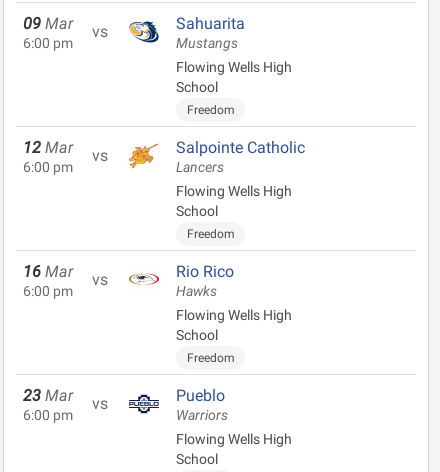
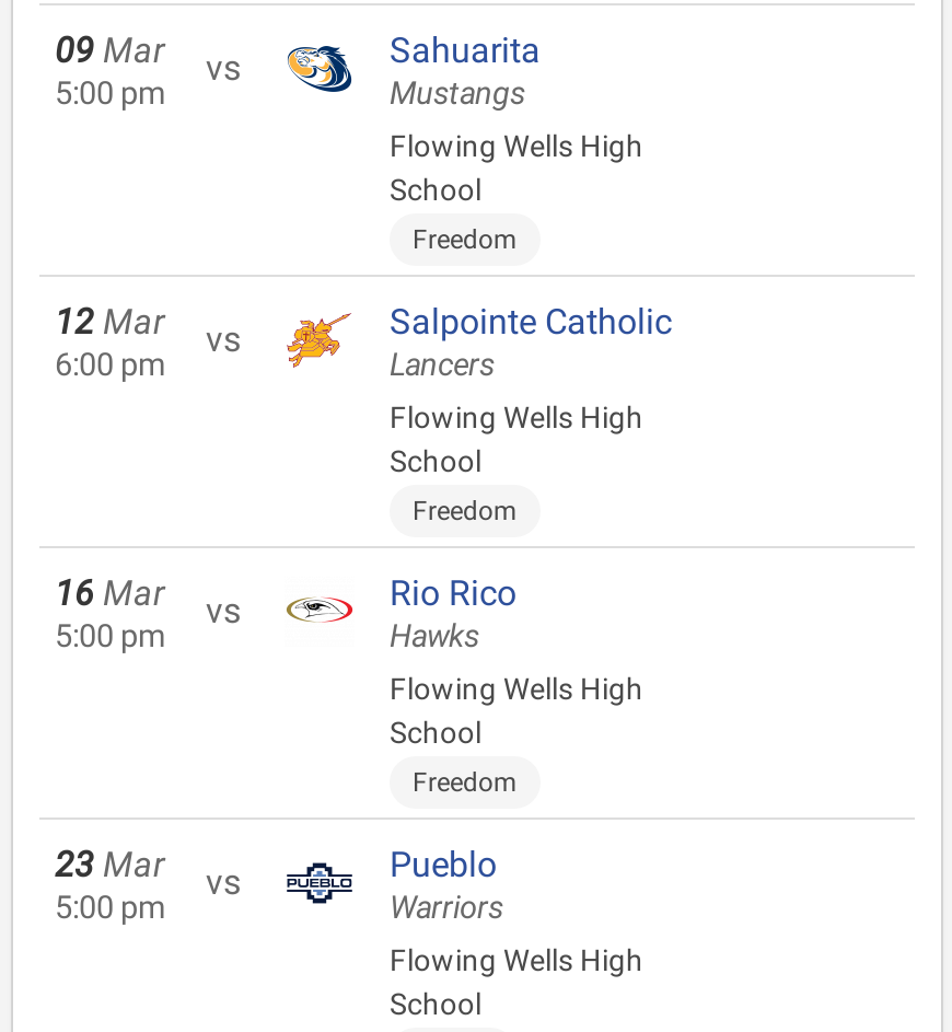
[23,35,73,52] 6:00 pm -> [55,76,164,113] 5:00 pm
[23,283,73,300] 6:00 pm -> [55,618,164,656] 5:00 pm
[23,407,73,424] 6:00 pm -> [55,890,164,927] 5:00 pm

